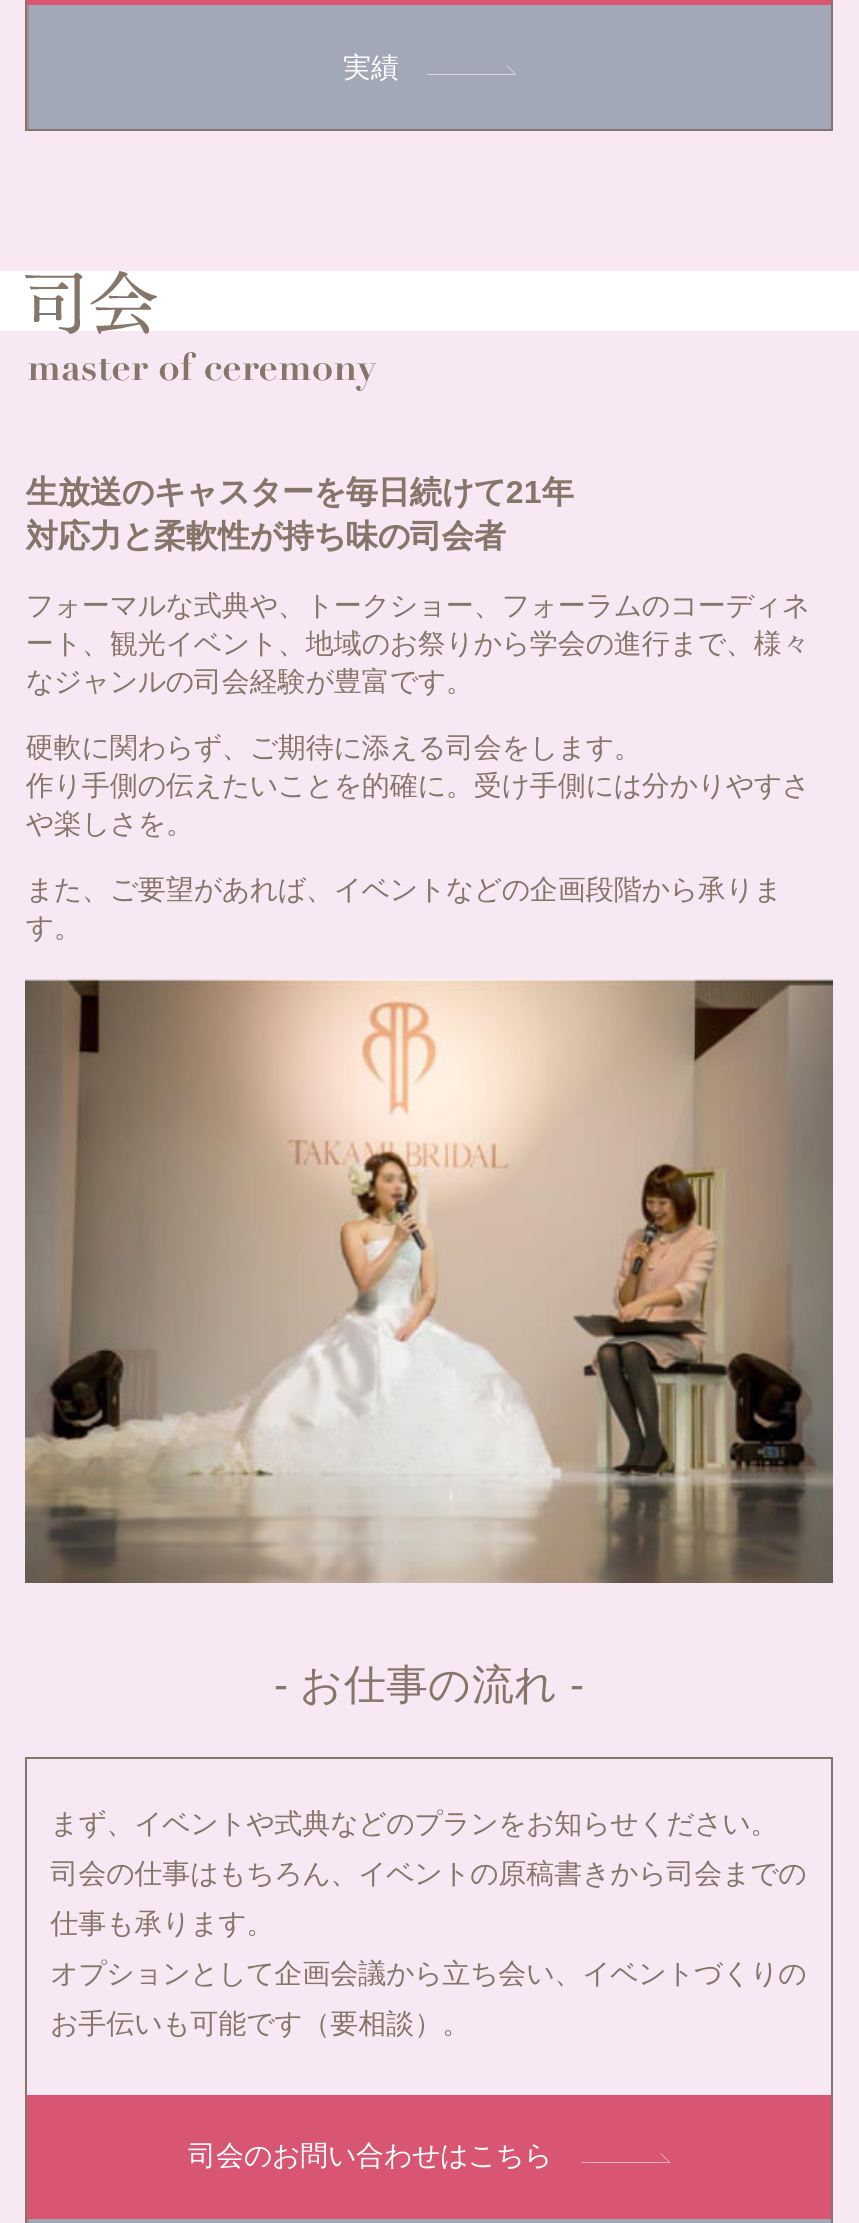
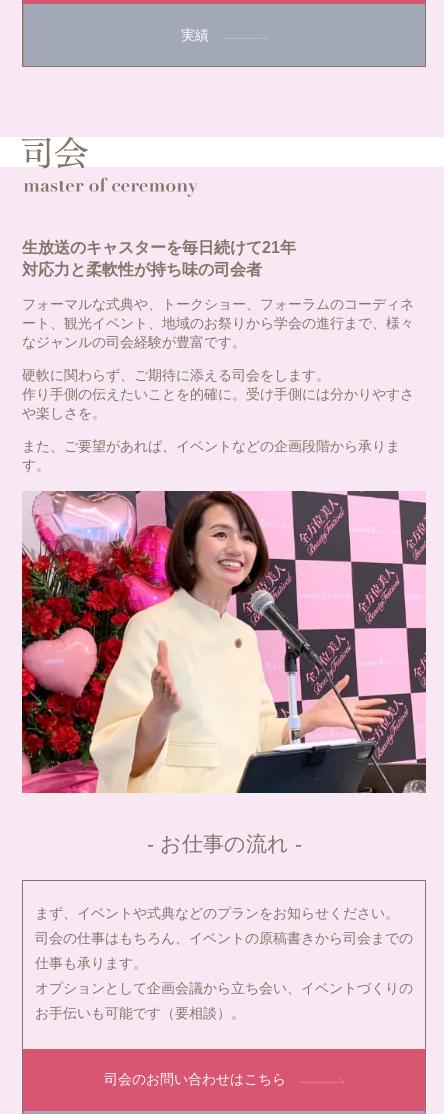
[23,977,835,1585] [image] -> [21,490,426,794] [image]

